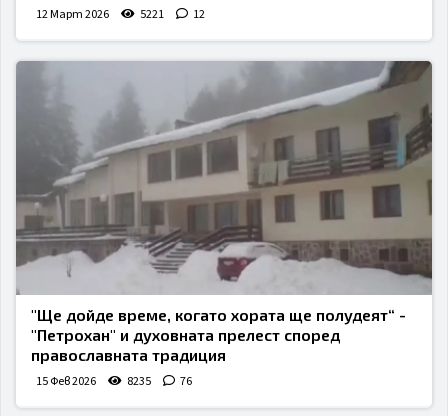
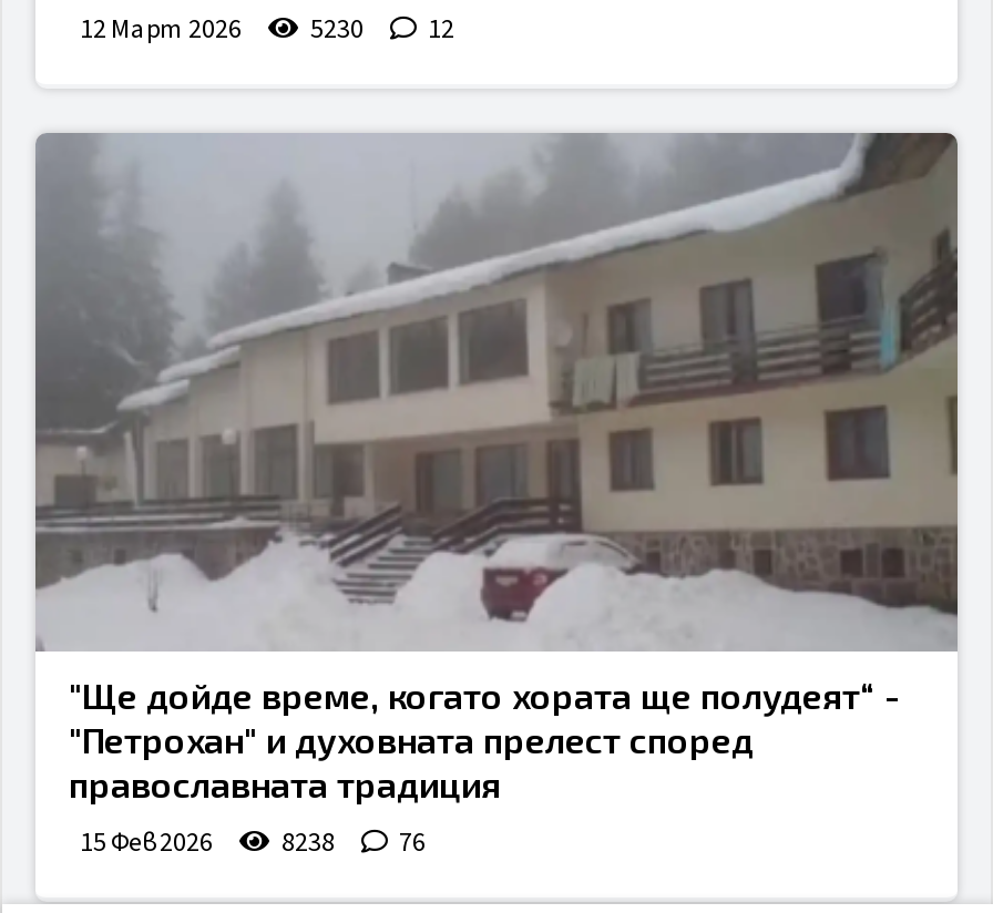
[36,6,205,23] 12 Март 2026 5221 12 -> [80,11,454,49] 12 Март 2026 5230 12
[36,373,192,390] 15 Фев 2026 8235 76 -> [80,824,426,862] 15 Фев 2026 8238 76

